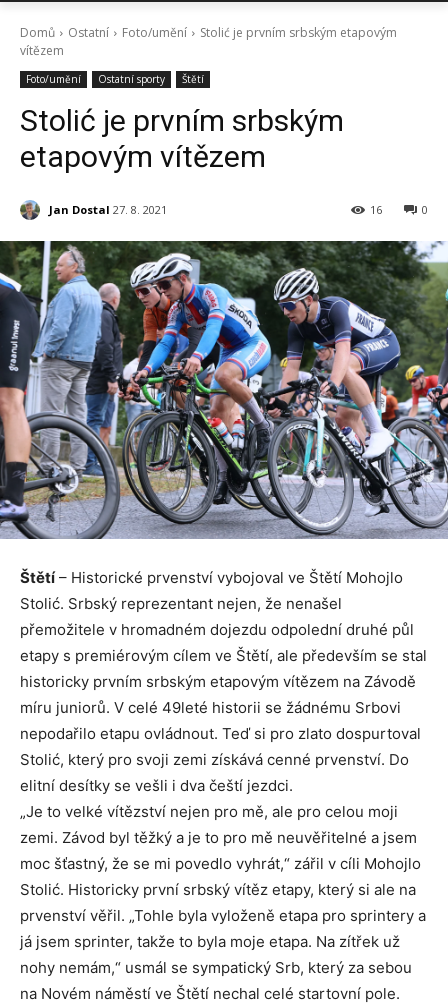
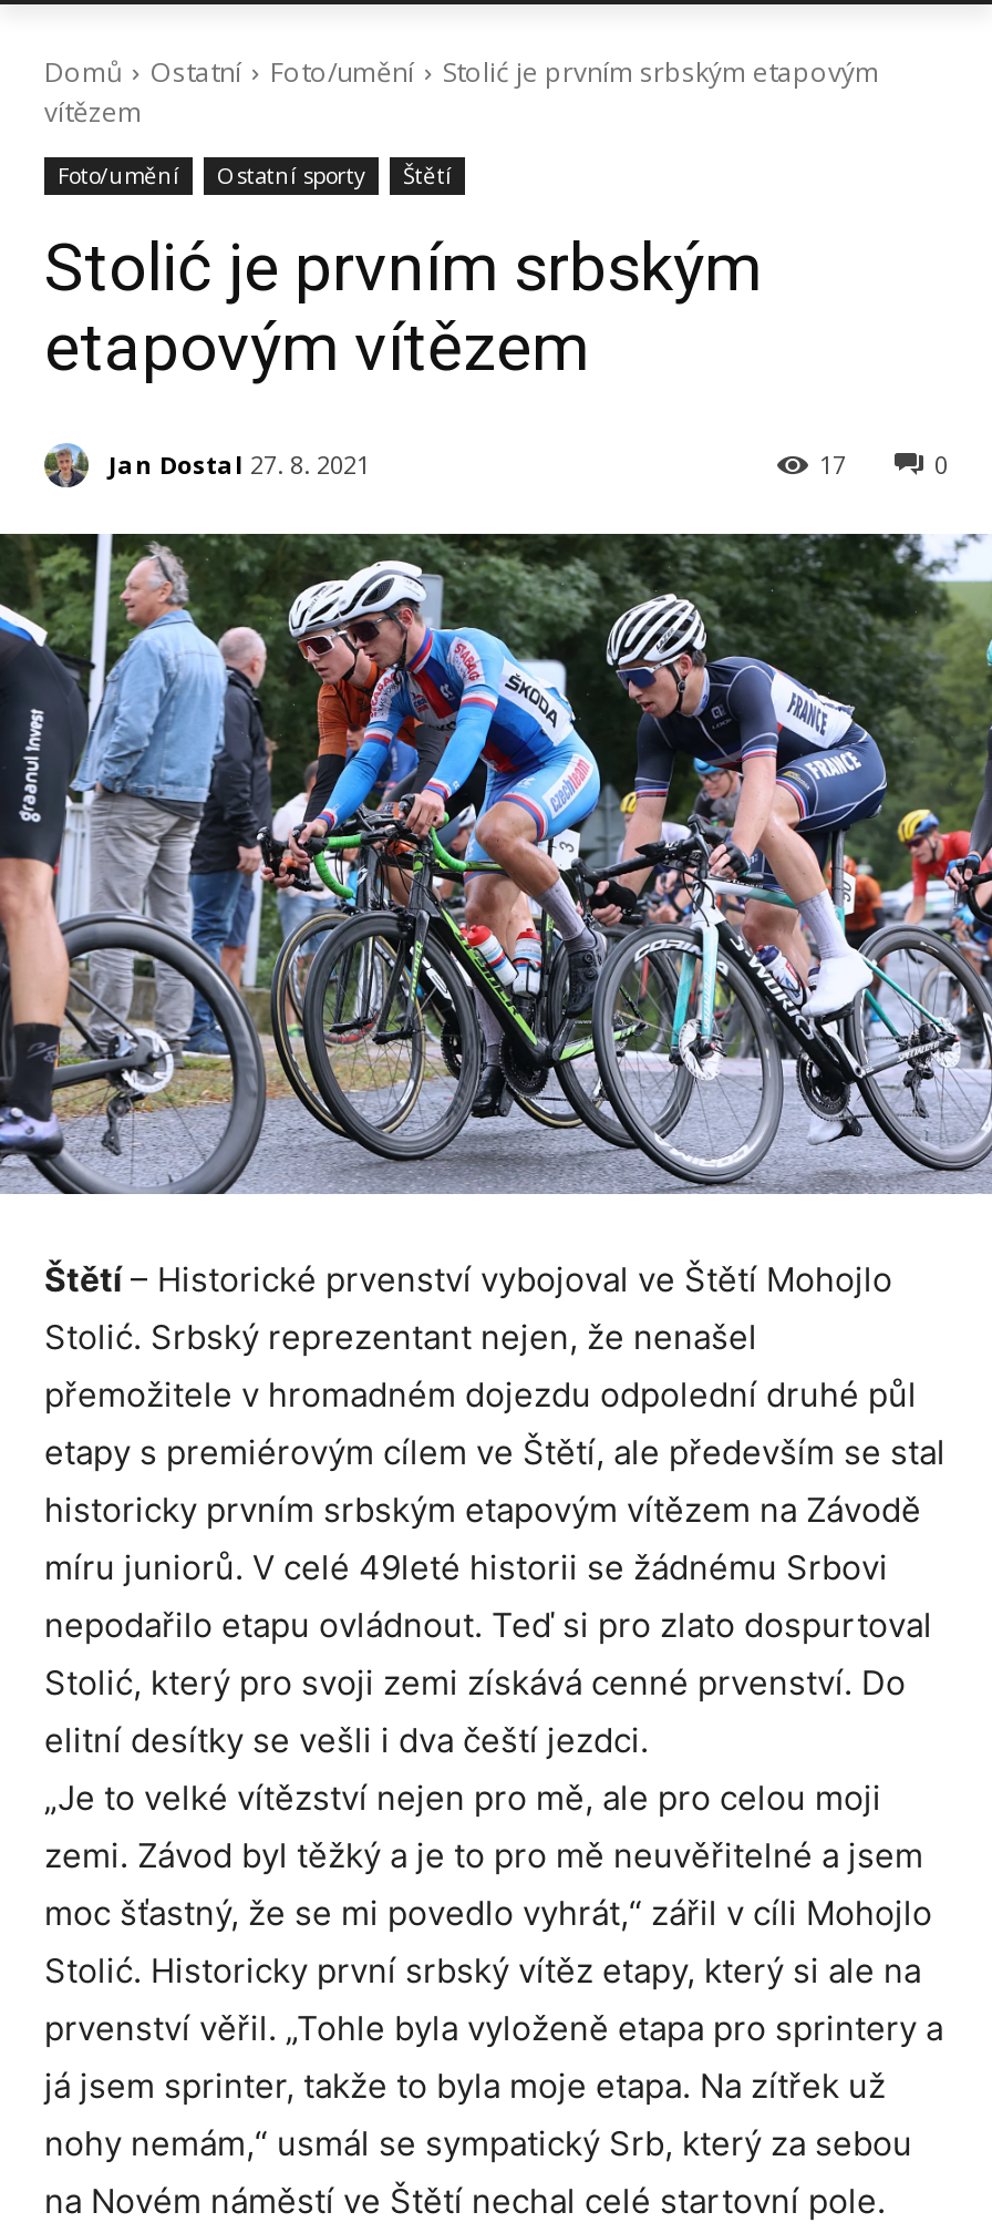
[370,202,382,217] 16 -> [819,448,846,481] 17

